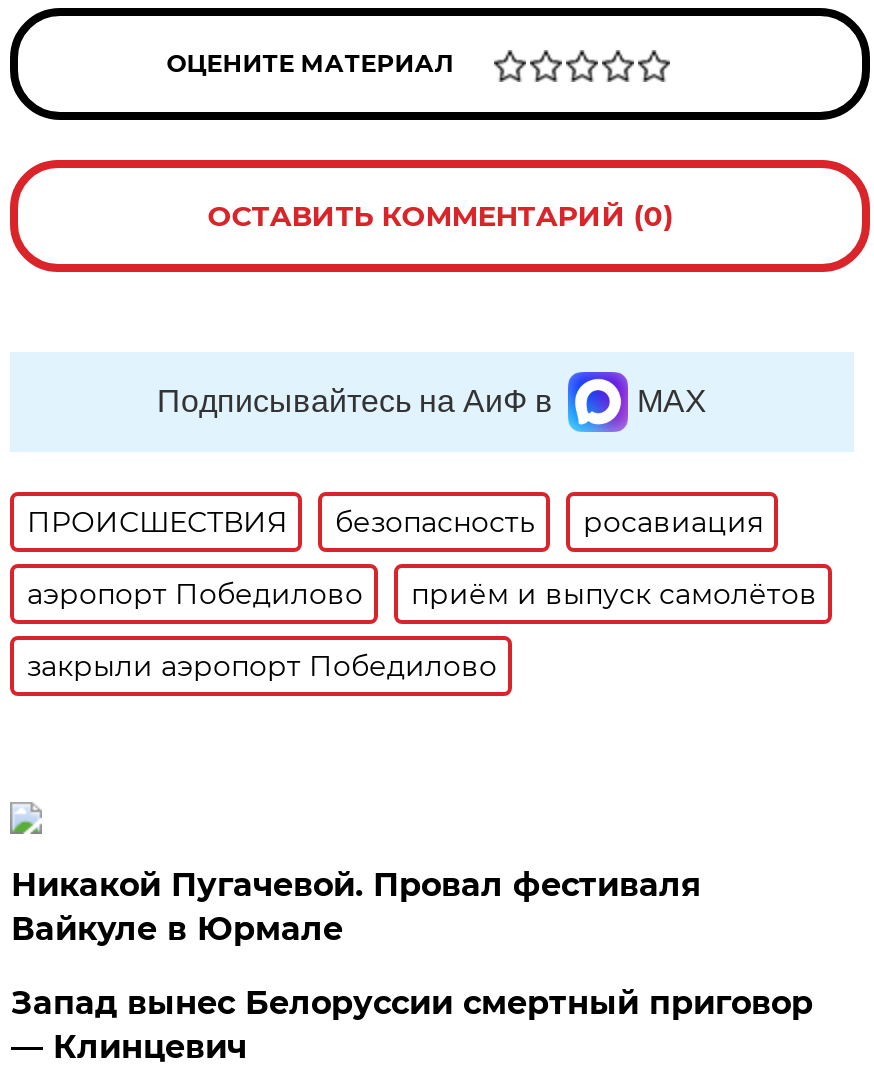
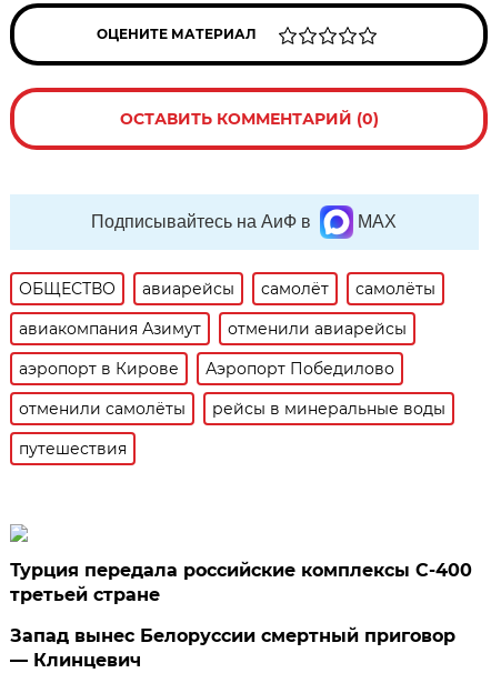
[27,504,817,684] ПРОИСШЕСТВИЯ | безопасность | росавиация | аэропорт Победилово | приём и выпуск самолётов | закрыли аэропорт Победилово -> [19,279,446,459] ОБЩЕСТВО | авиарейсы | самолёт | самолёты | авиакомпания Азимут | отменили авиарейсы | аэропорт в Кирове | Аэропорт Победилово | отменили самолёты | рейсы в минеральные воды | путешествия
[11,866,701,948] Никакой Пугачевой. Провал фестиваля | Вайкуле в Юрмале -> [10,560,473,605] Турция передала российские комплексы С-400 | третьей стране

